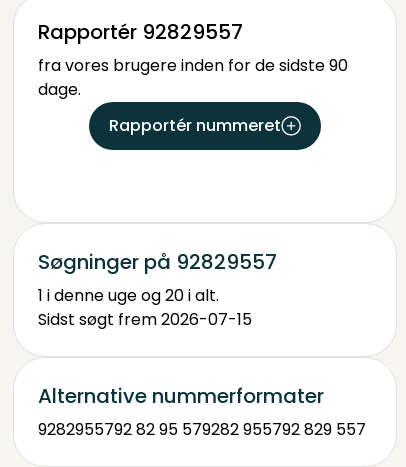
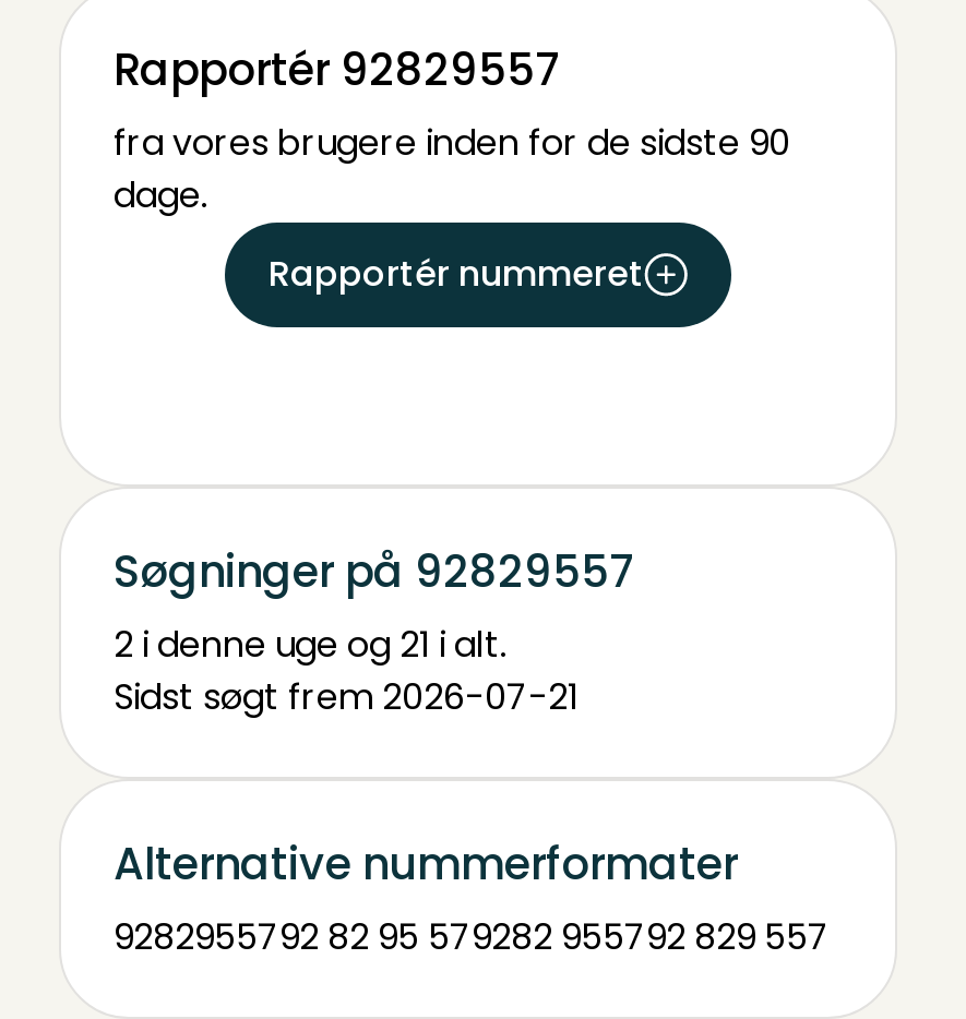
[38,284,219,307] 1 i denne uge og 20 i alt. -> [114,620,506,670] 2 i denne uge og 21 i alt.
[38,308,252,331] Sidst søgt frem 2026-07-15 -> [114,672,579,722] Sidst søgt frem 2026-07-21

